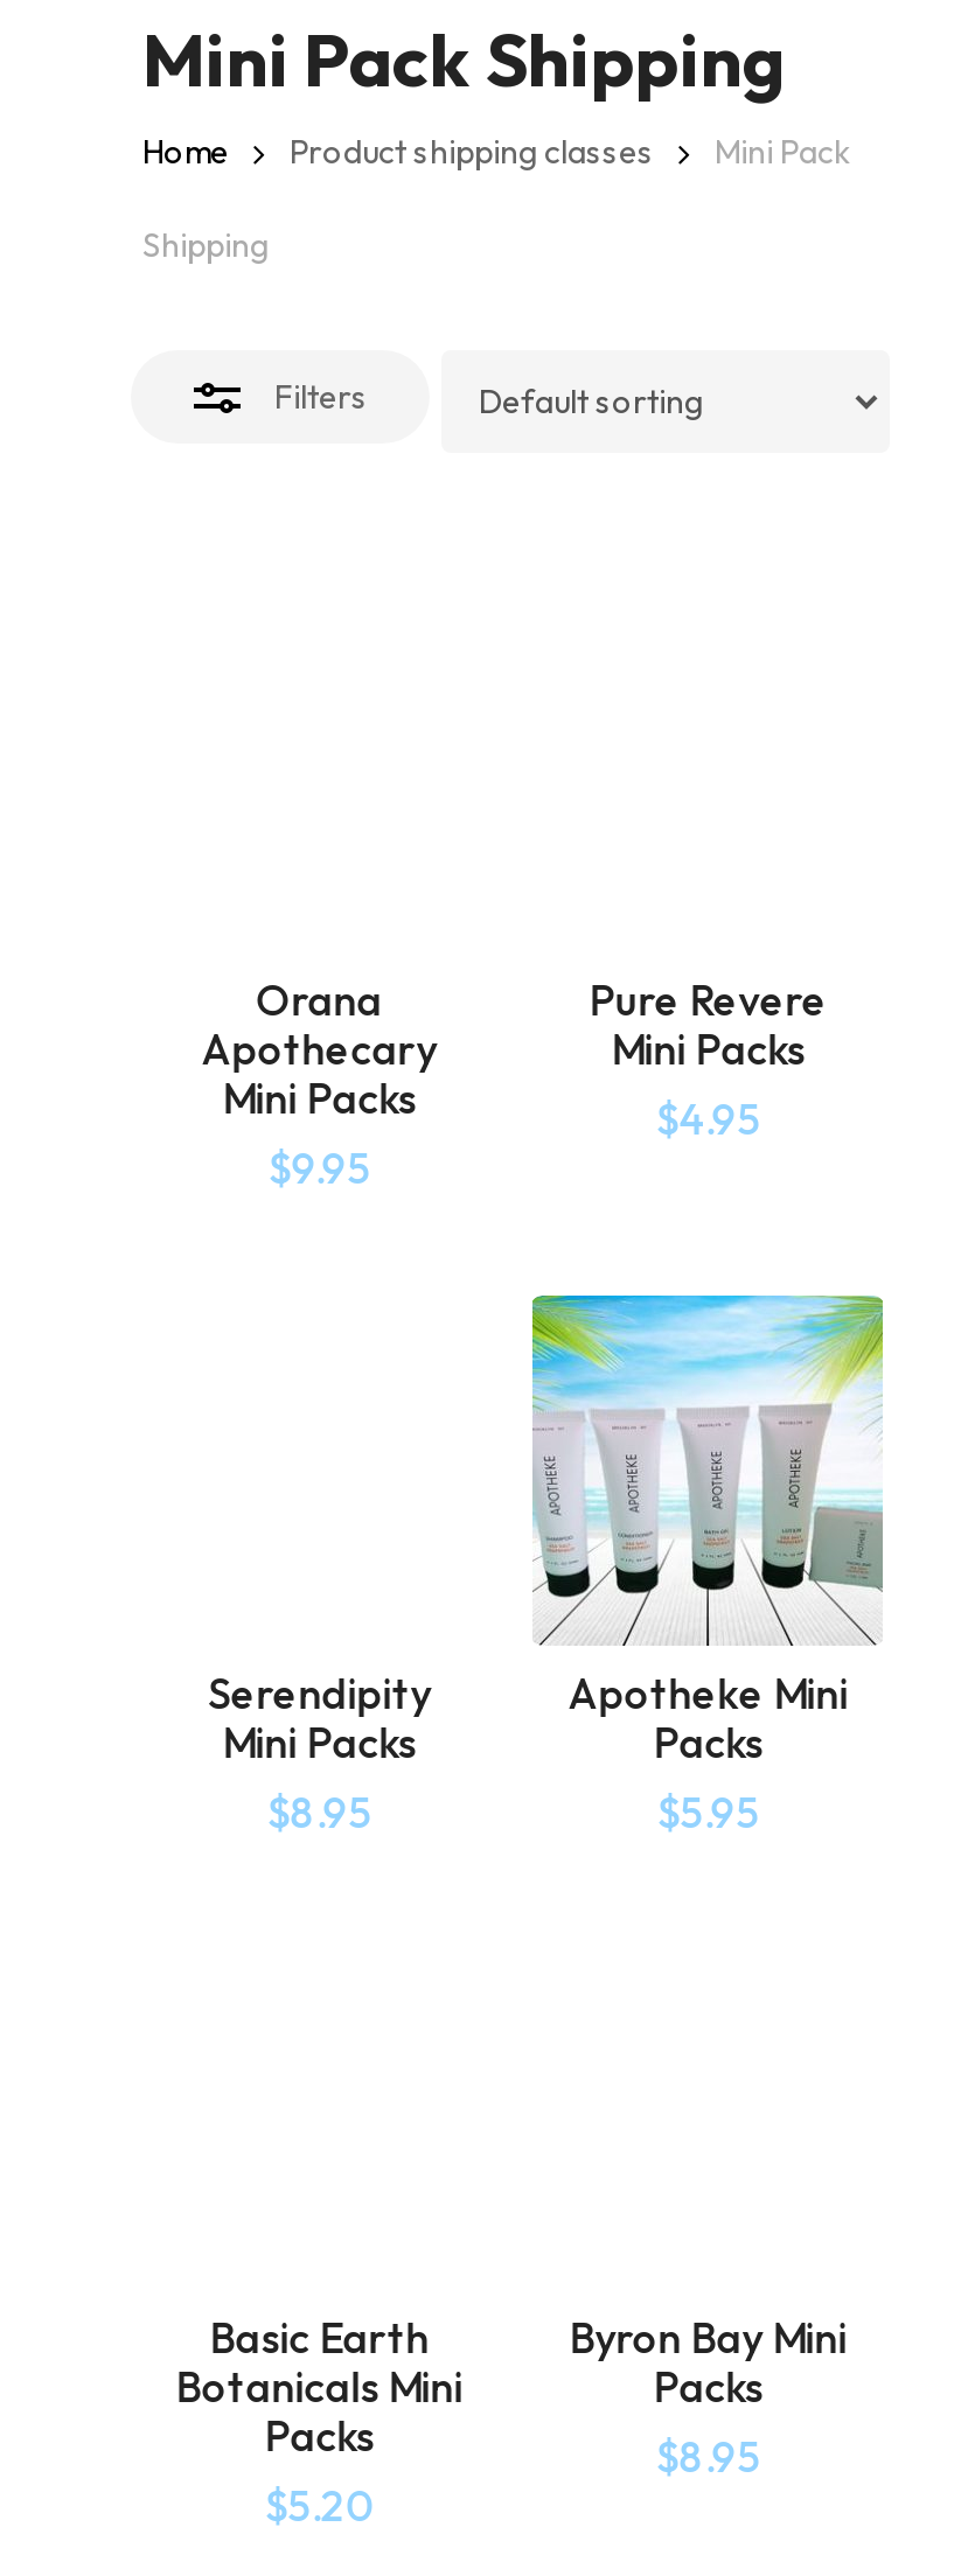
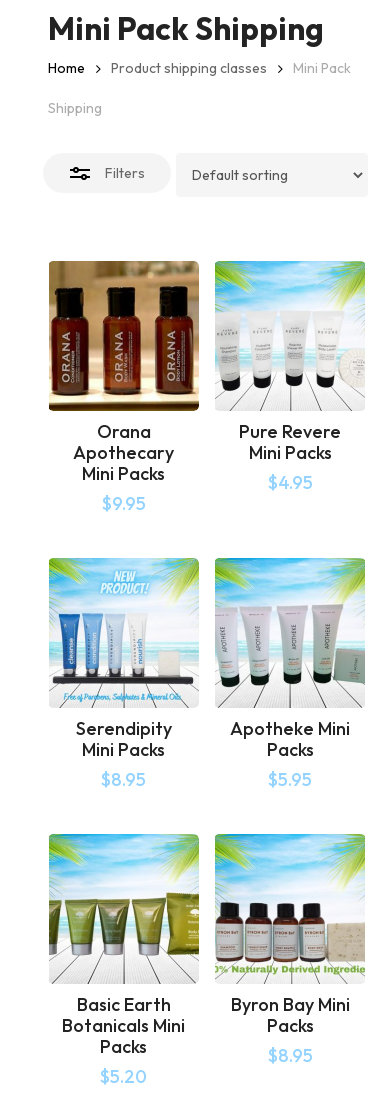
none -> [48,260,200,412] [image]
none -> [214,260,366,411] [image]
none -> [48,557,200,708] [image]
none -> [48,833,200,984] [image]
none -> [214,833,366,984] [image]

